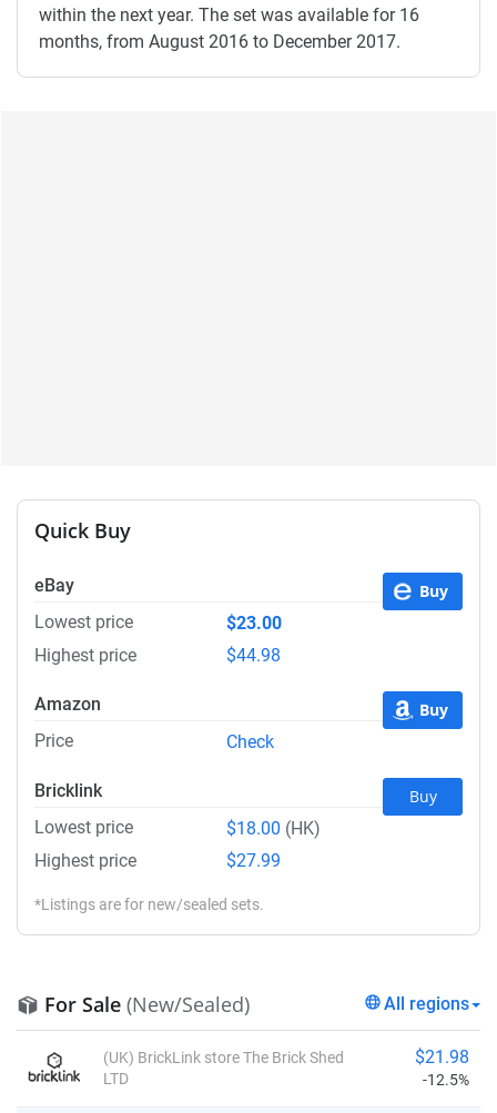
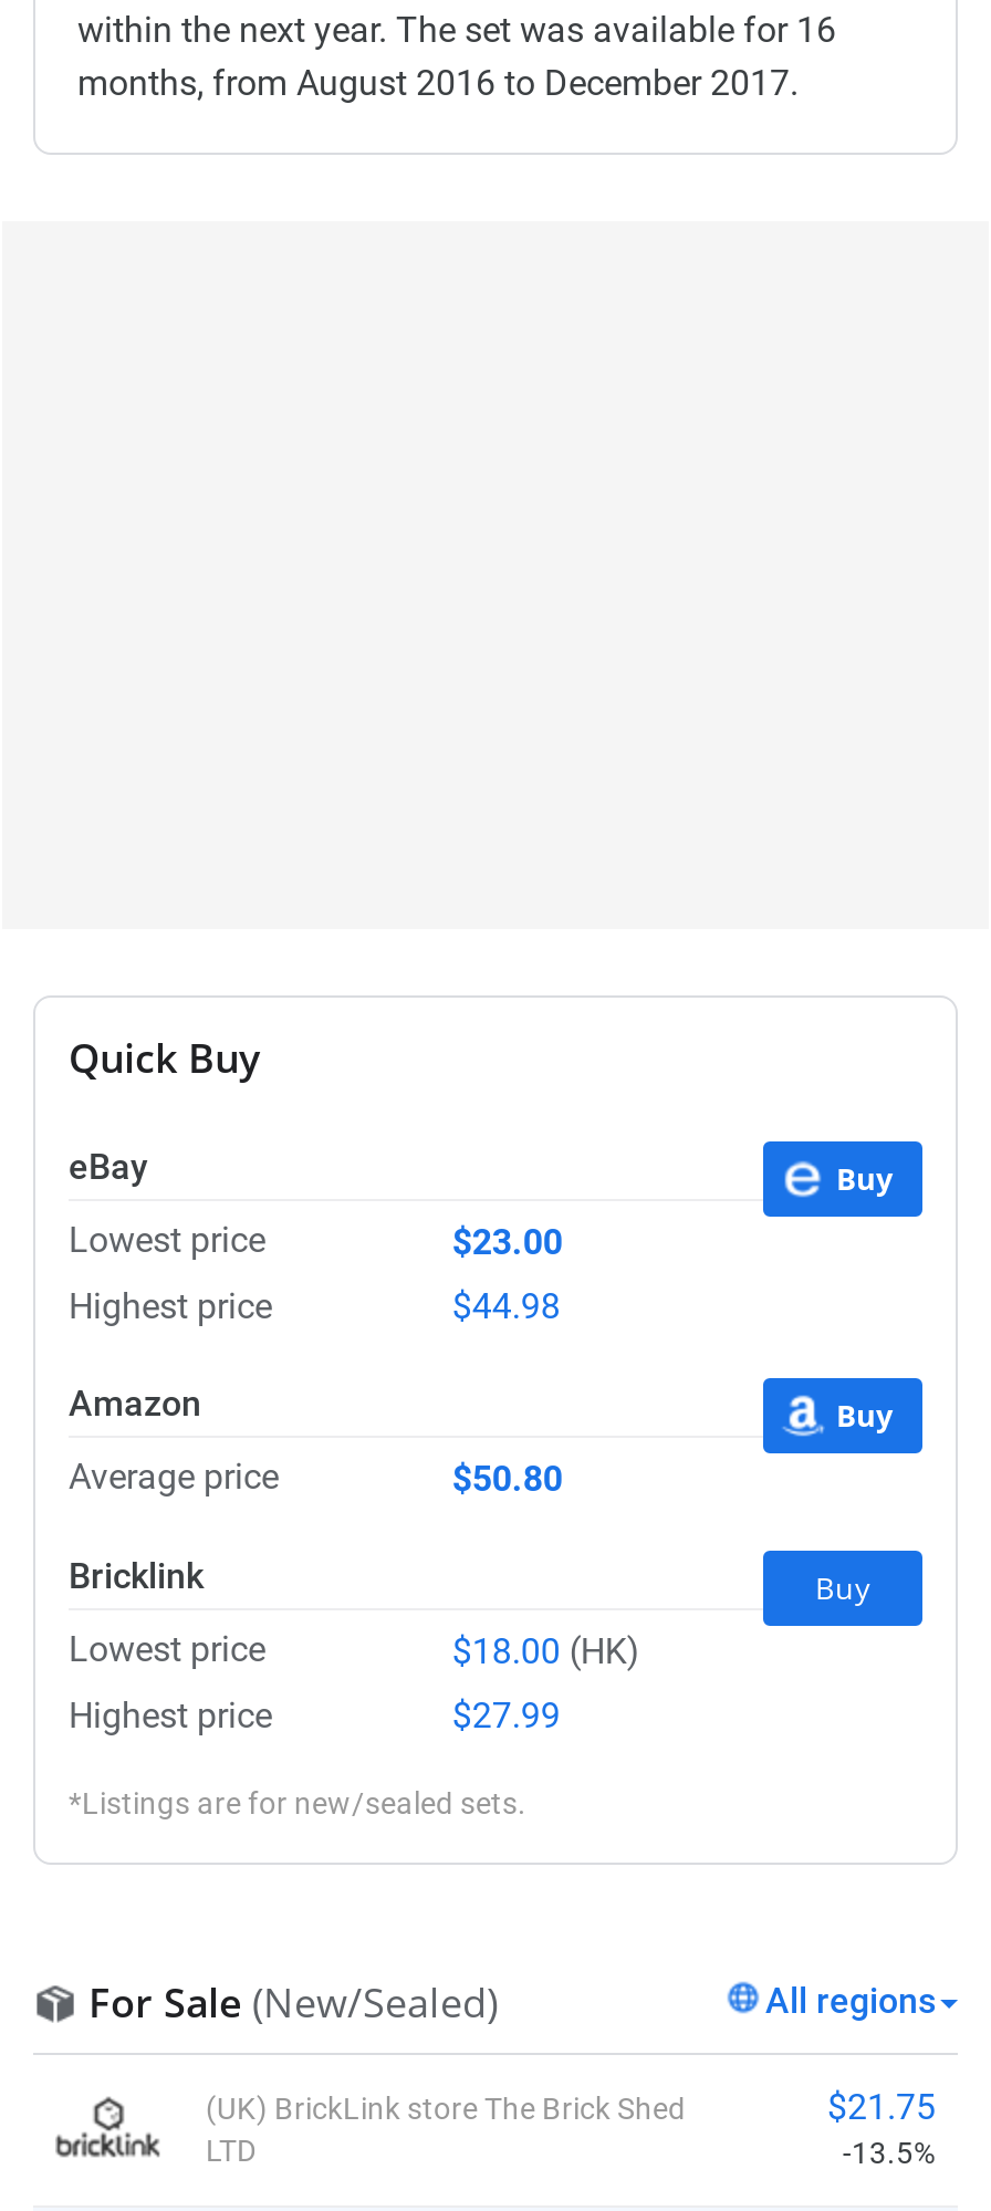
[34,730,274,753] Price | Check -> [69,1456,563,1500] Average price | $50.80
[415,1047,469,1068] $21.98 -> [827,2087,936,2129] $21.75
[423,1071,469,1089] -12.5% -> [843,2136,936,2171] -13.5%

